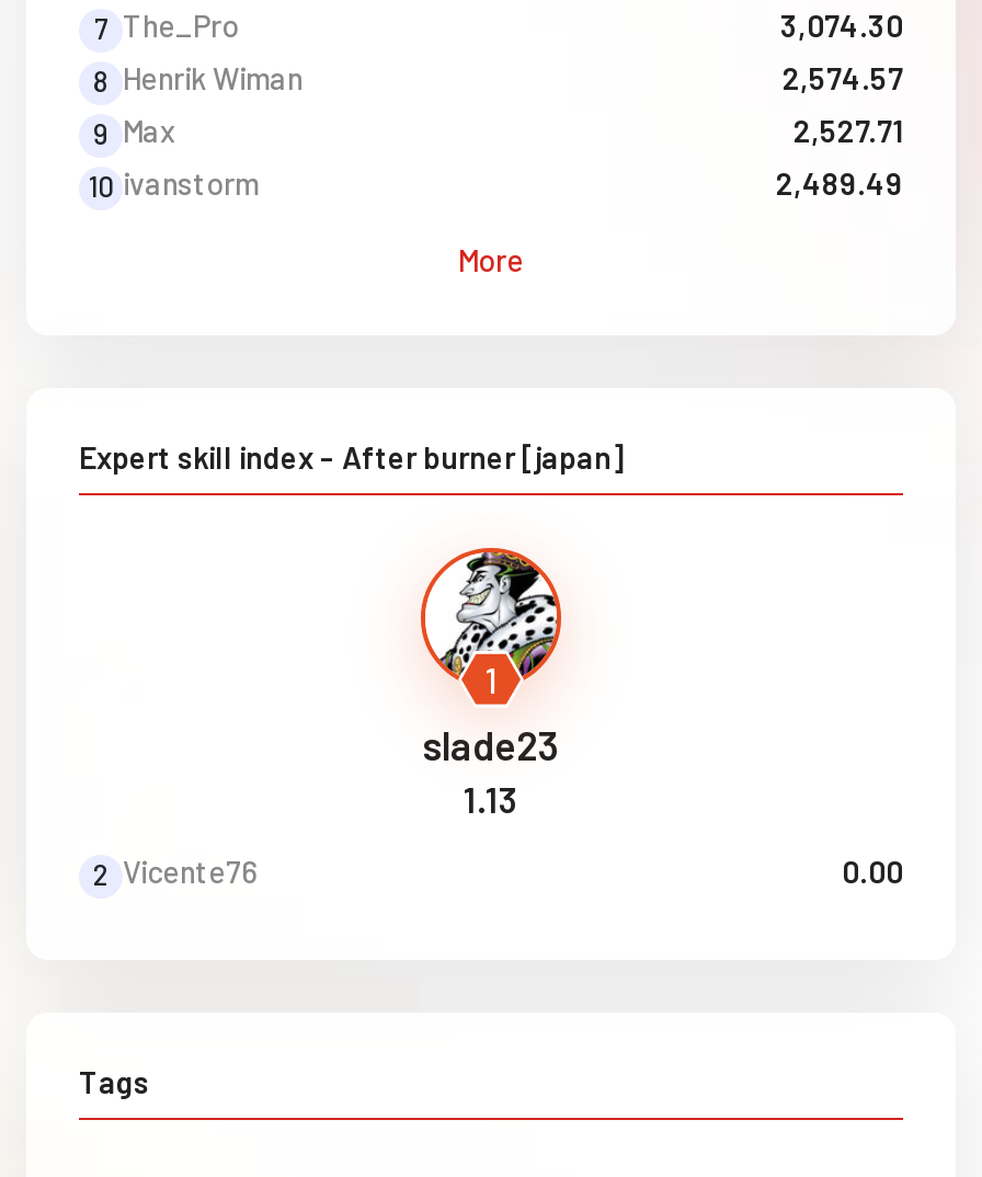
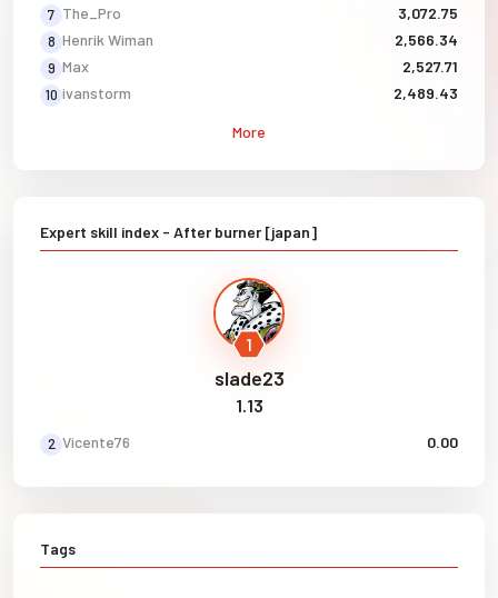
[780,7,903,44] 3,074.30 -> [398,3,458,22] 3,072.75
[783,59,903,96] 2,574.57 -> [395,30,458,49] 2,566.34
[776,164,903,202] 2,489.49 -> [394,83,458,102] 2,489.43

